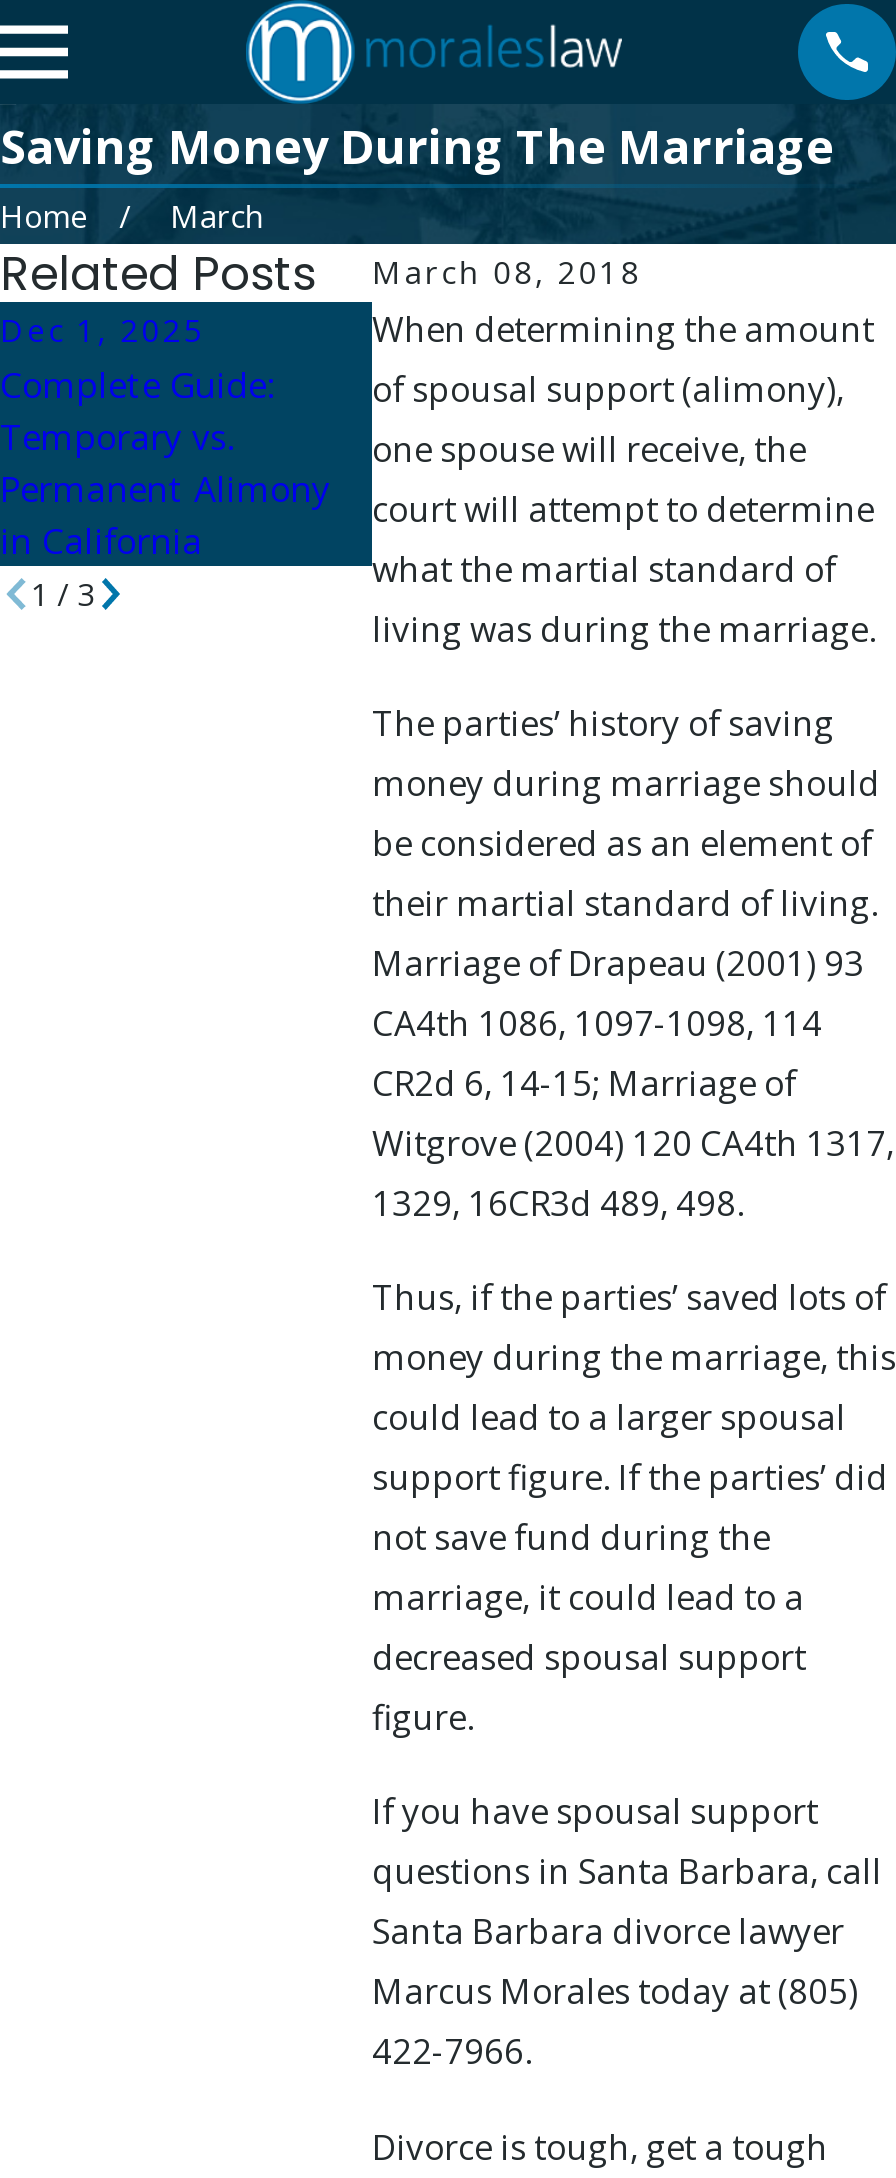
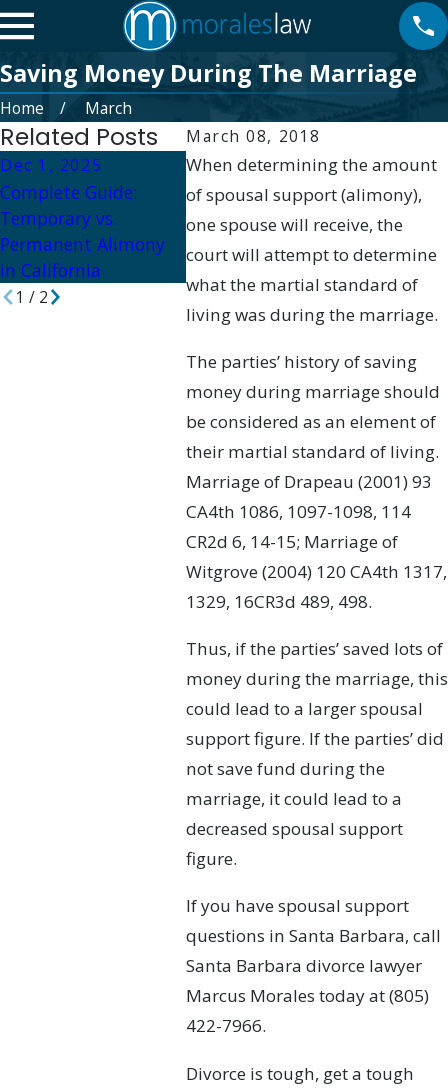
[31,572,95,616] 1 / 3 -> [16,286,48,308] 1 / 2

